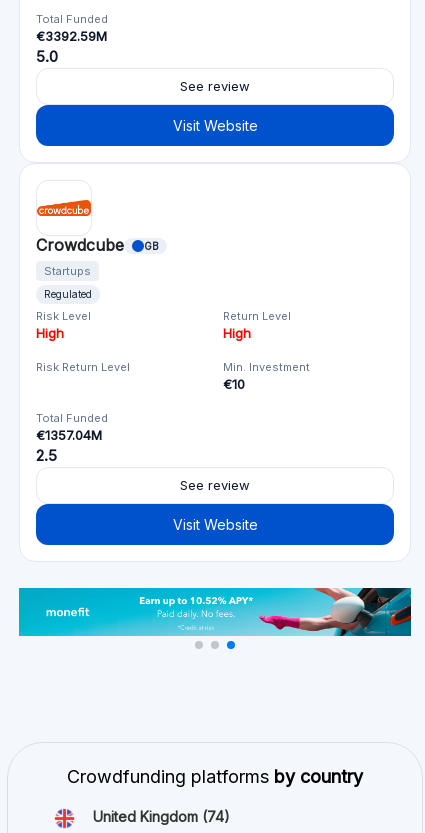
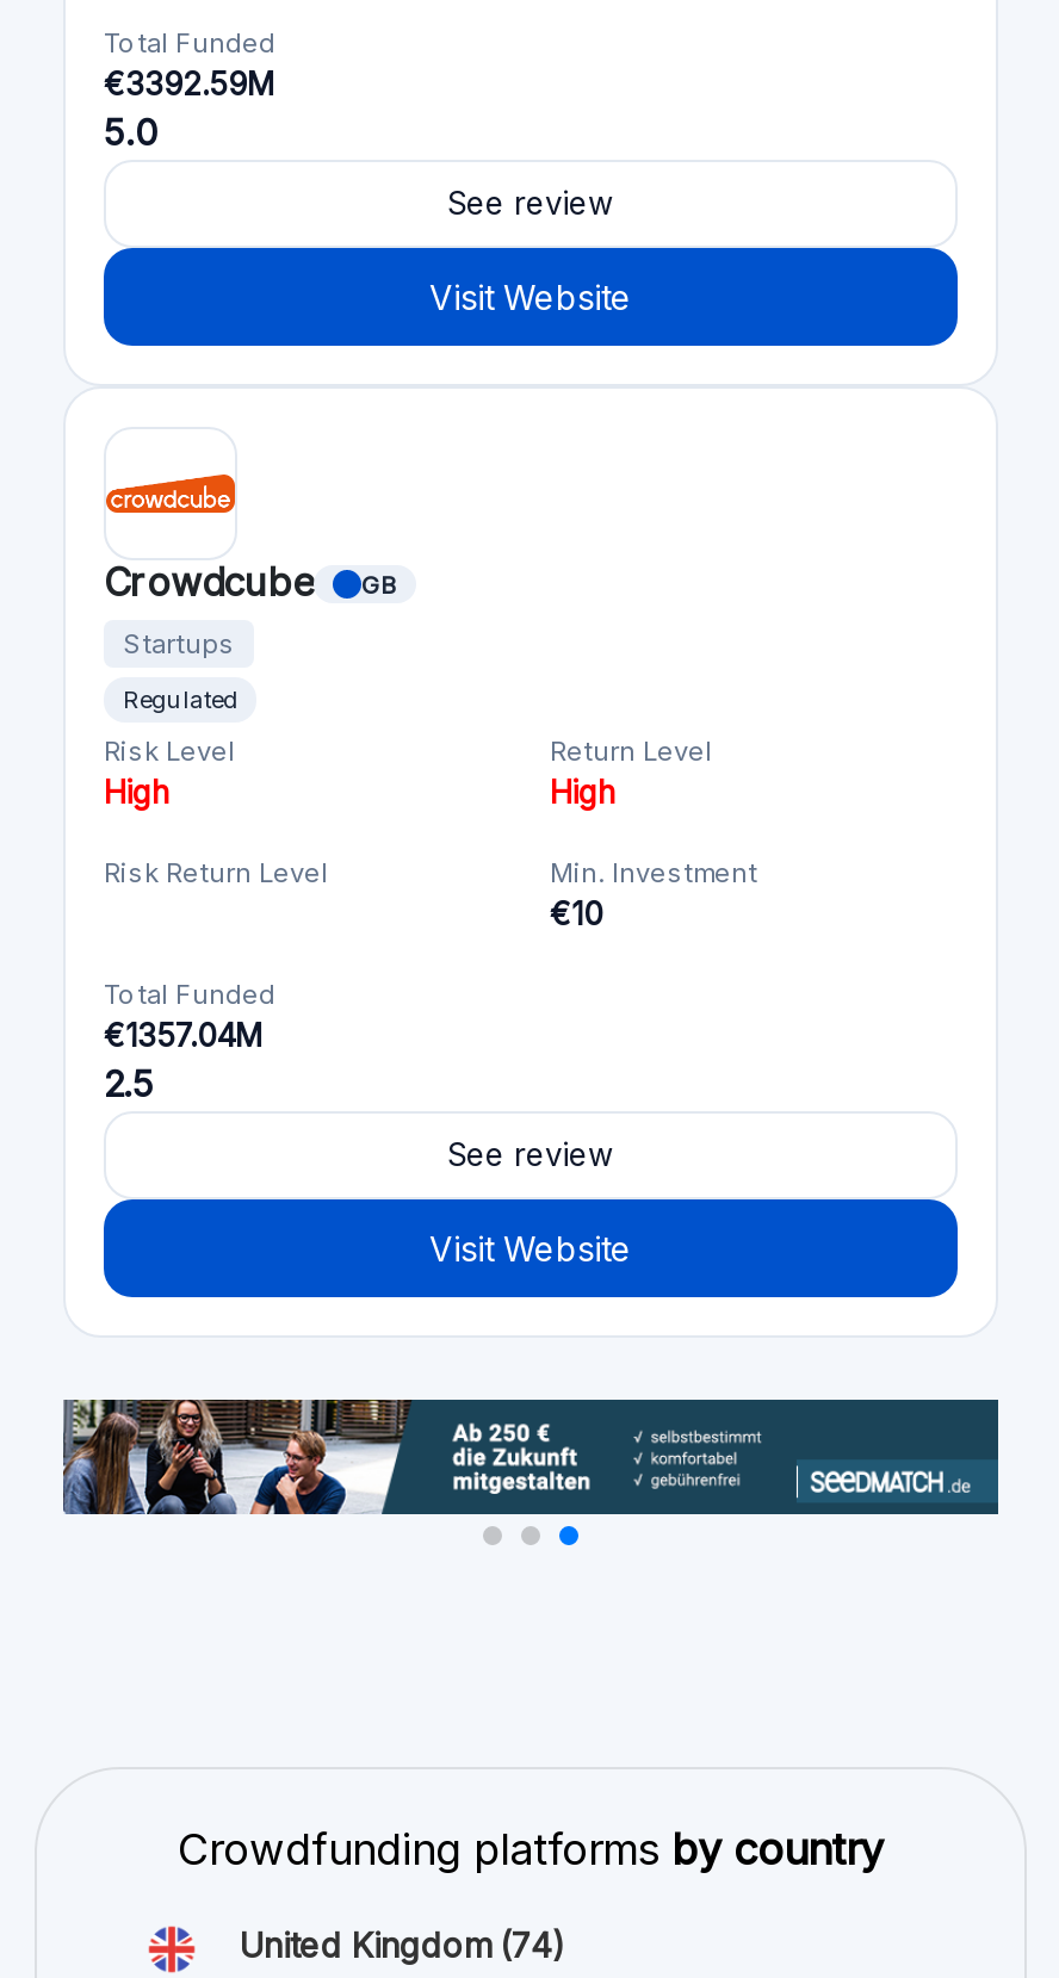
[18,587,412,637] [image] -> [61,1397,998,1517] [image]

